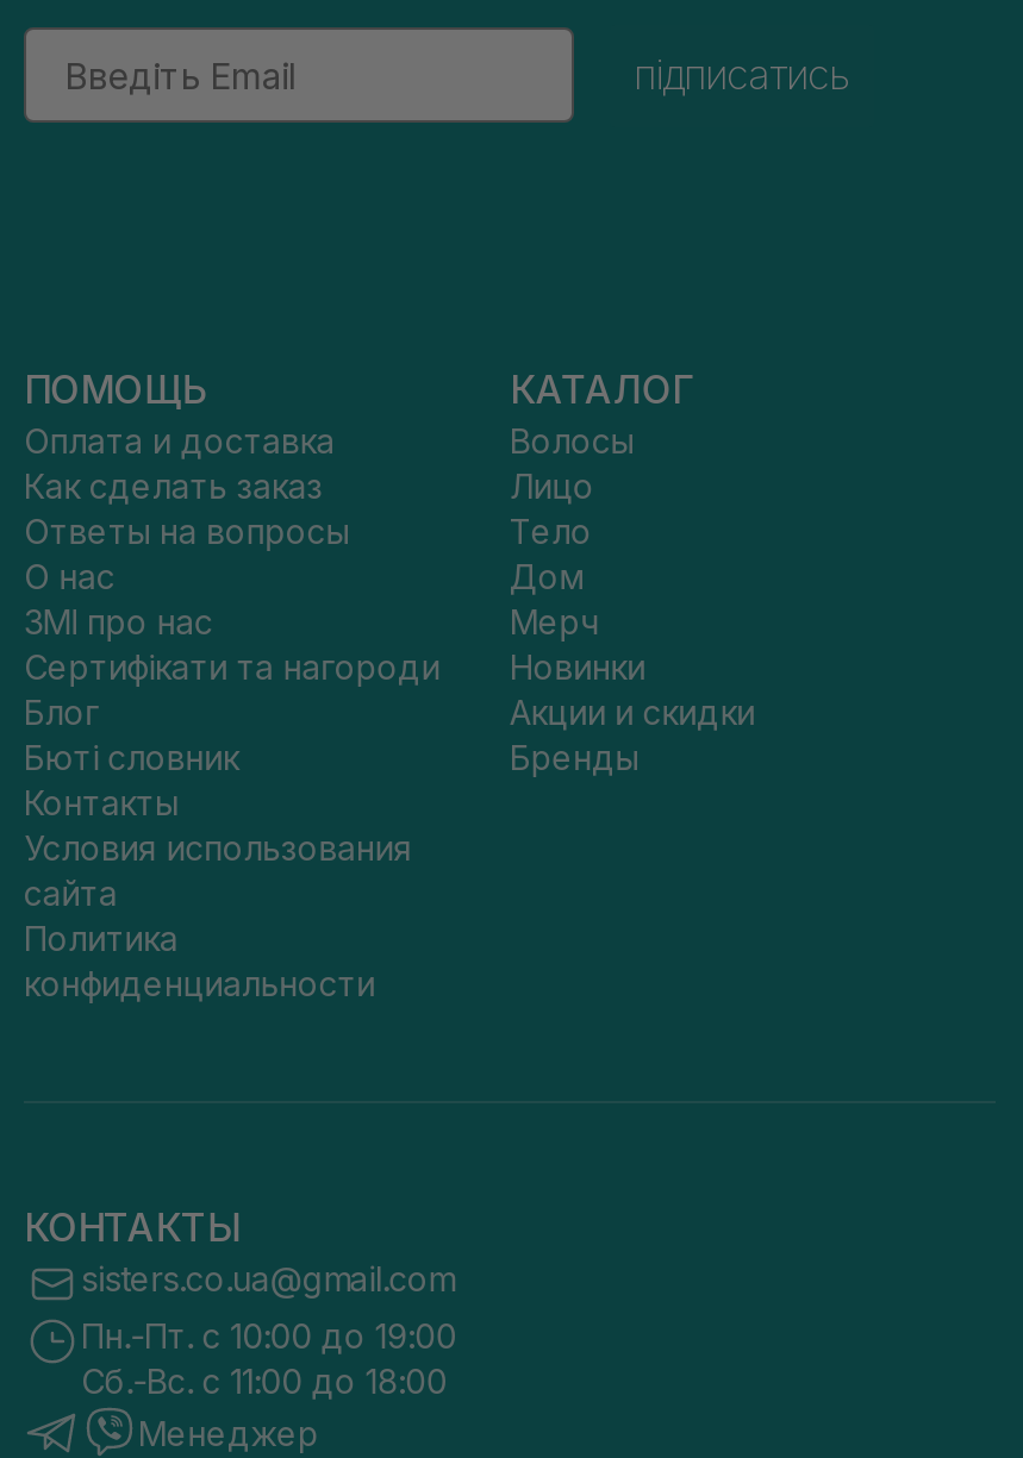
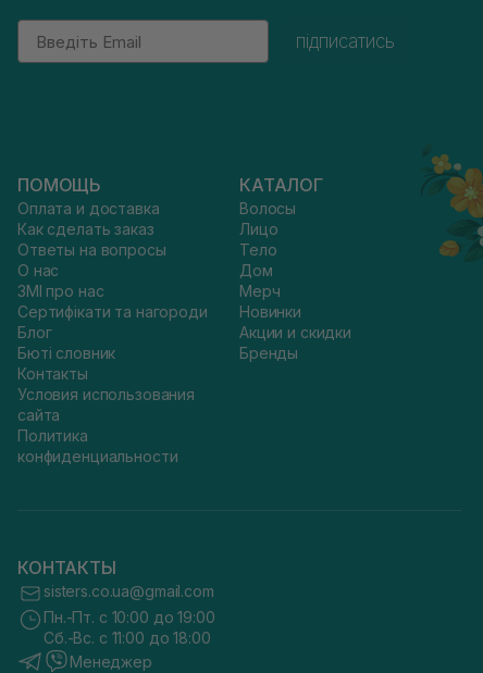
none -> [423,150,480,261] [image]

